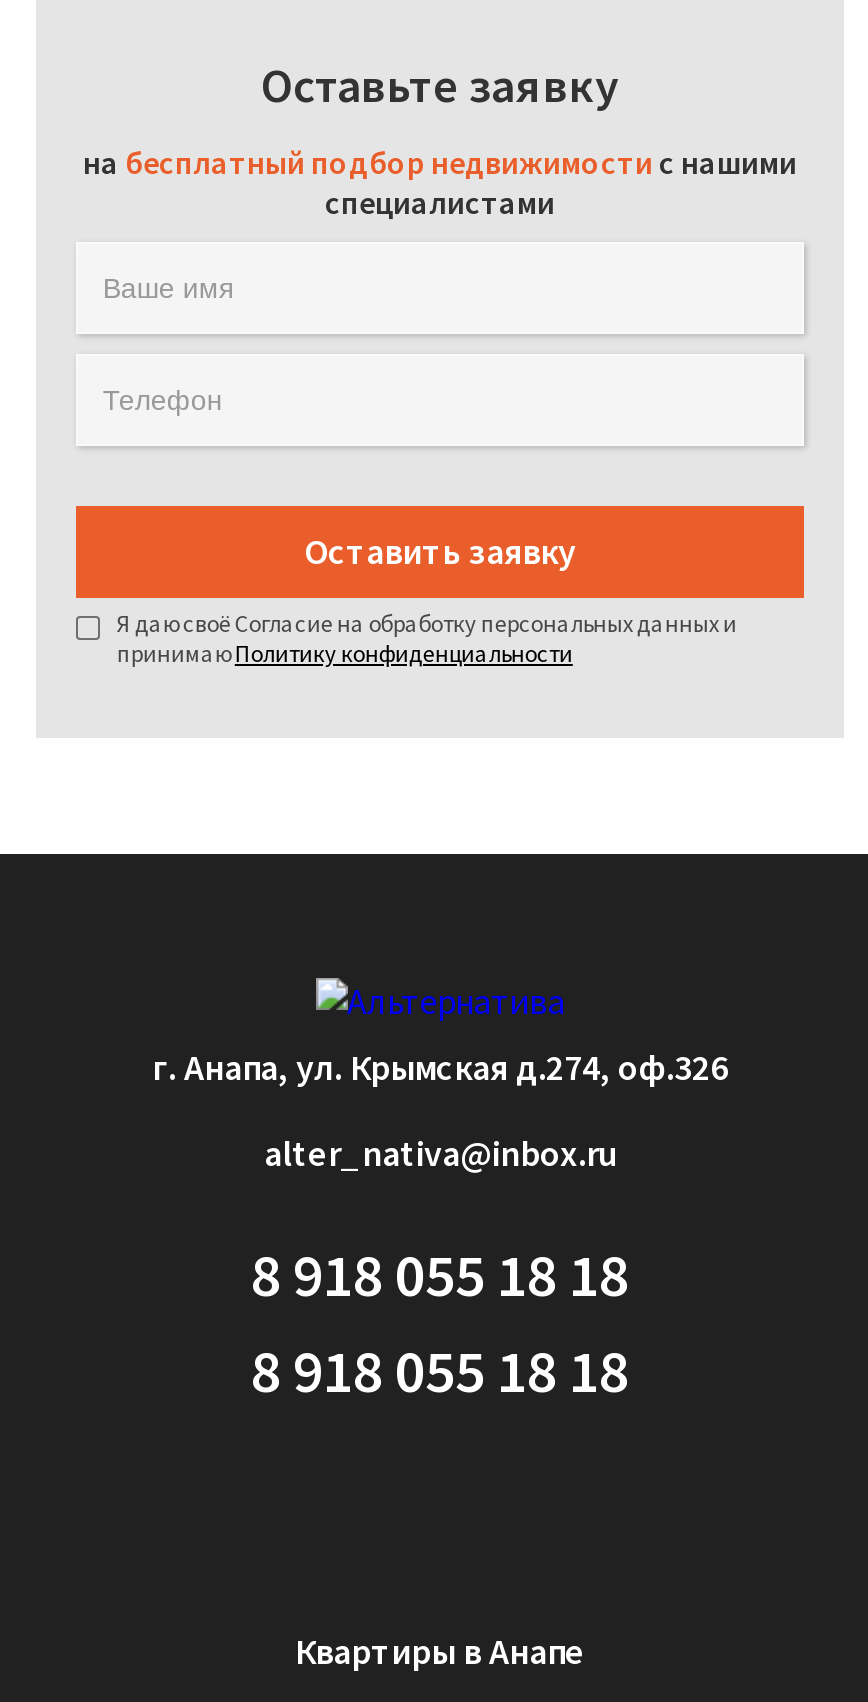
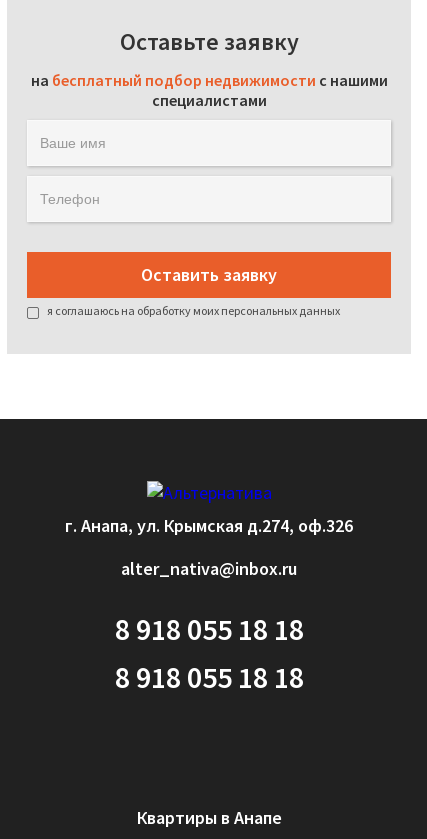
[117,608,737,668] Я даю своё Согласие на обработку персональных данных и | принимаюПолитику конфиденциальности -> [47,303,340,318] я соглашаюсь на обработку моих персональных данных

